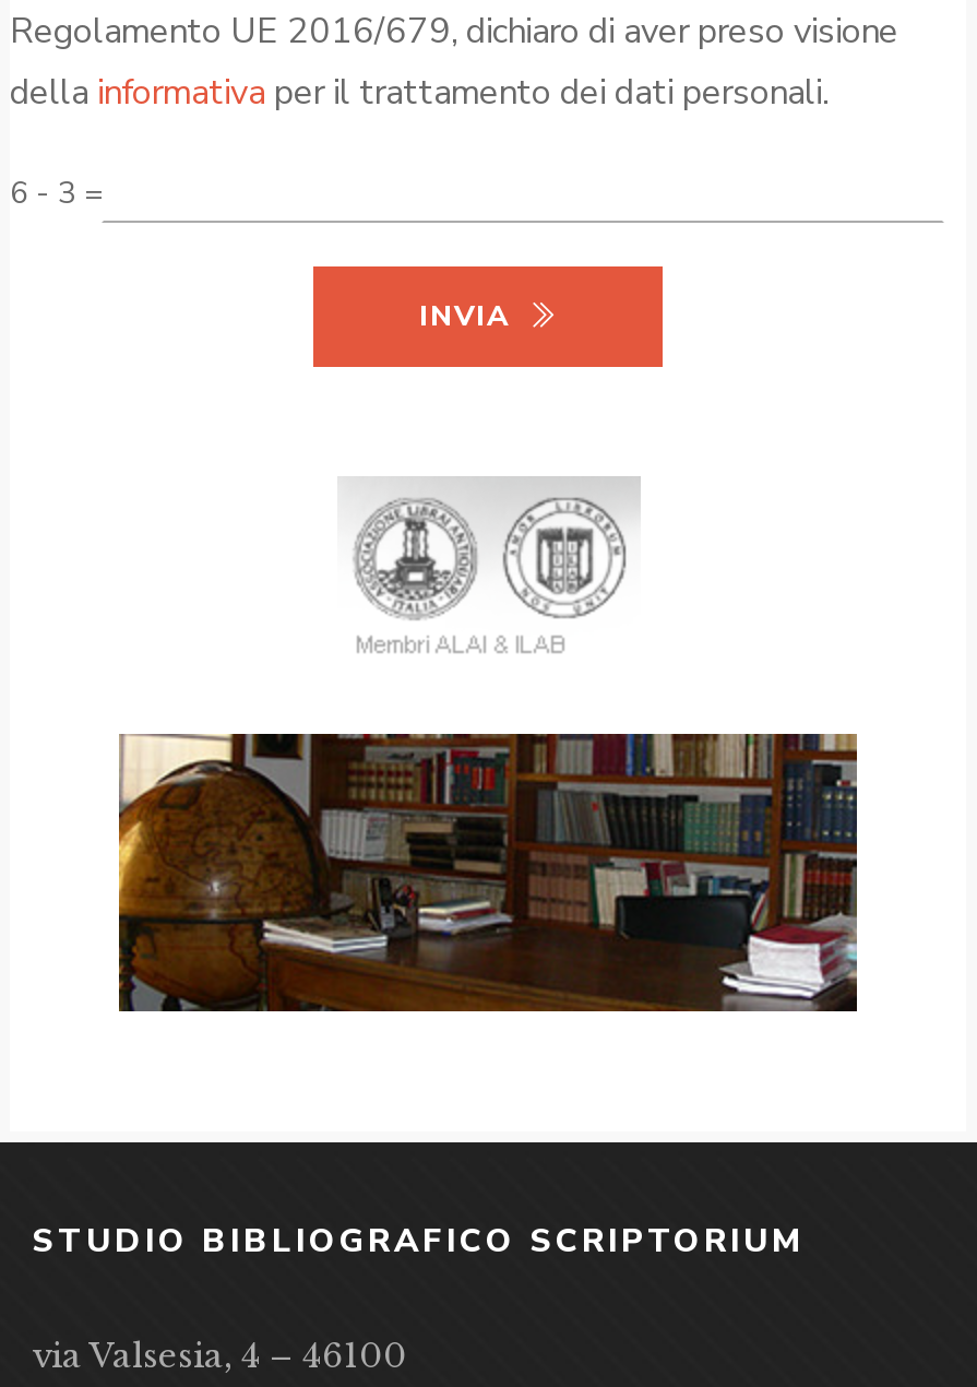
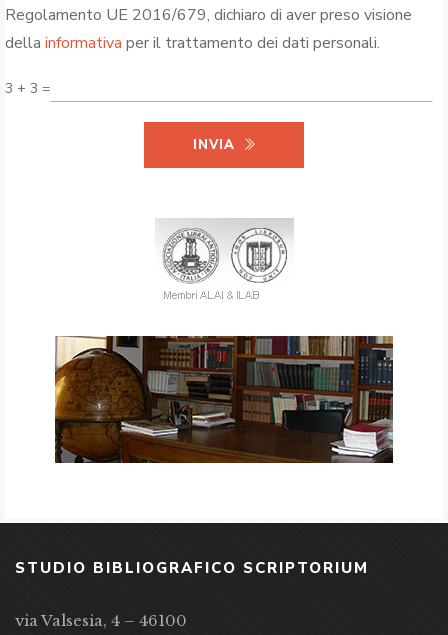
[10,173,102,214] 6 - 3 = -> [5,79,50,98] 3 + 3 =

